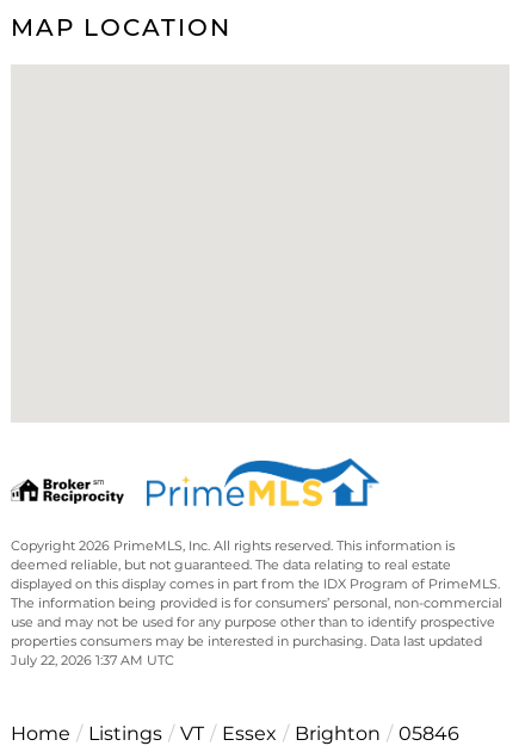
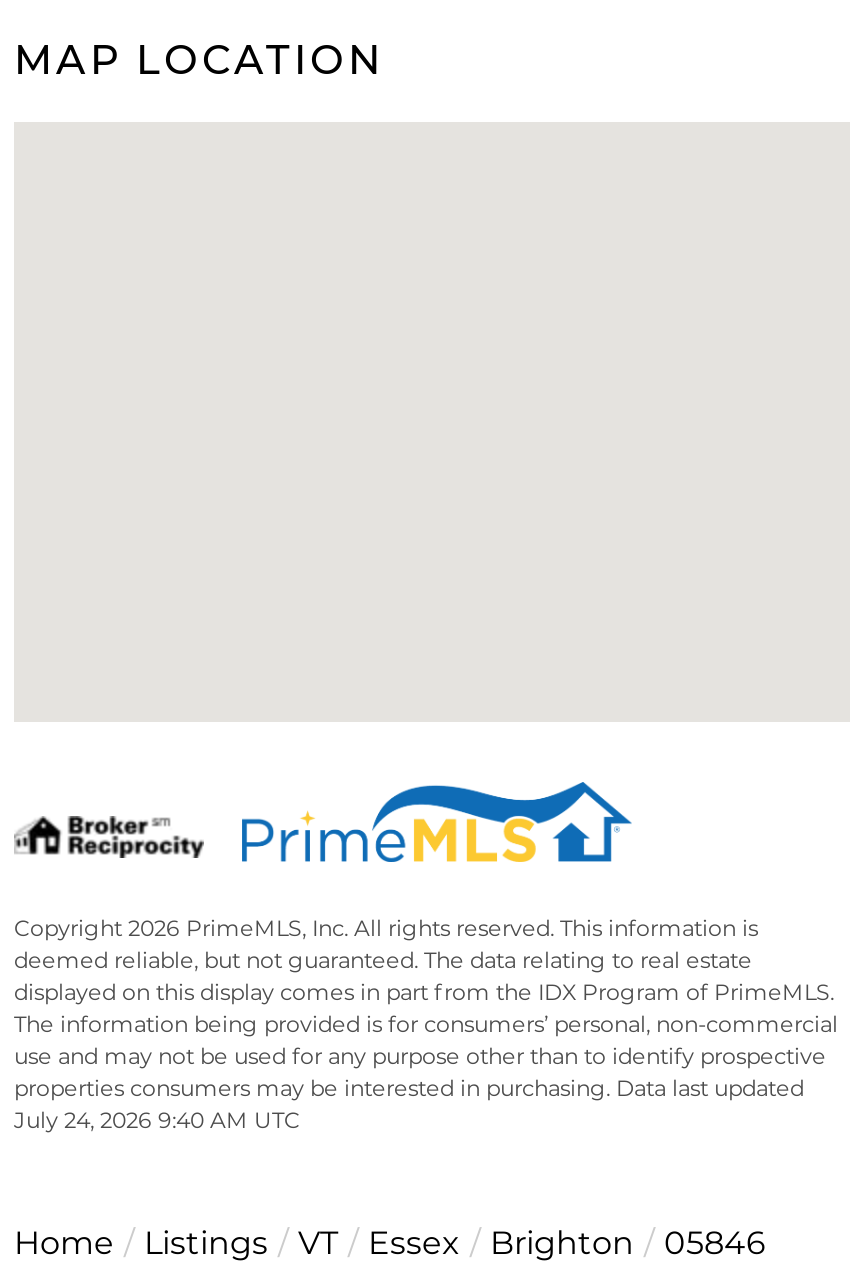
[11,651,174,668] July 22, 2026 1:37 AM UTC -> [14,1105,300,1133] July 24, 2026 9:40 AM UTC

